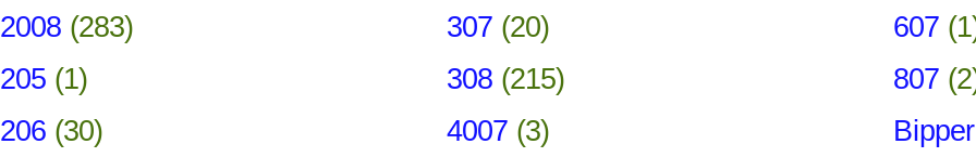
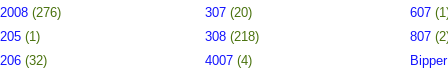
[0,11,133,43] 2008 (283) -> [0,5,61,20] 2008 (276)
[447,63,564,95] 308 (215) -> [205,29,259,44] 308 (218)
[0,115,102,147] 206 (30) -> [0,53,47,68] 206 (32)
[447,115,549,147] 4007 (3) -> [205,53,252,68] 4007 (4)

